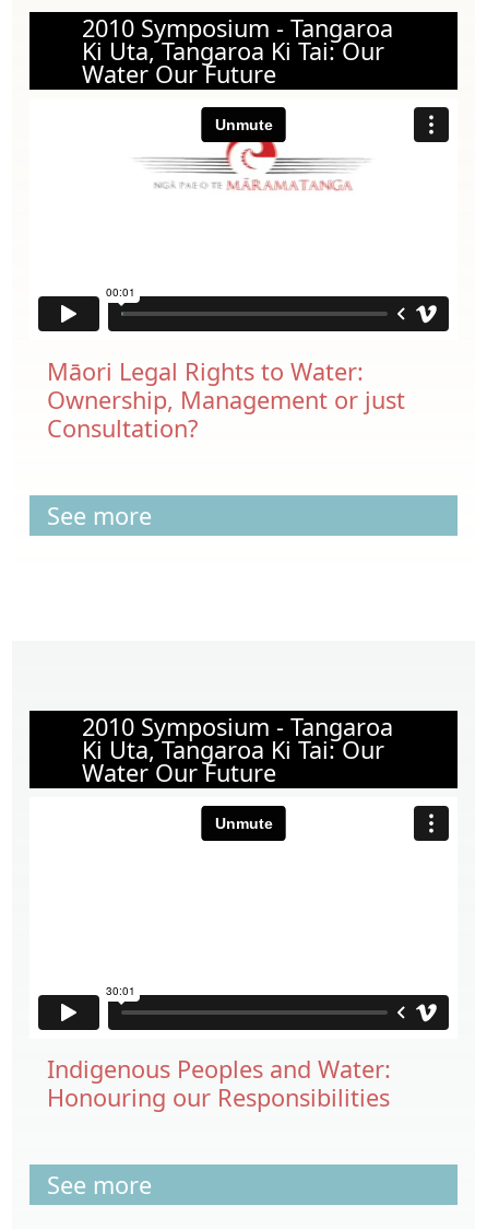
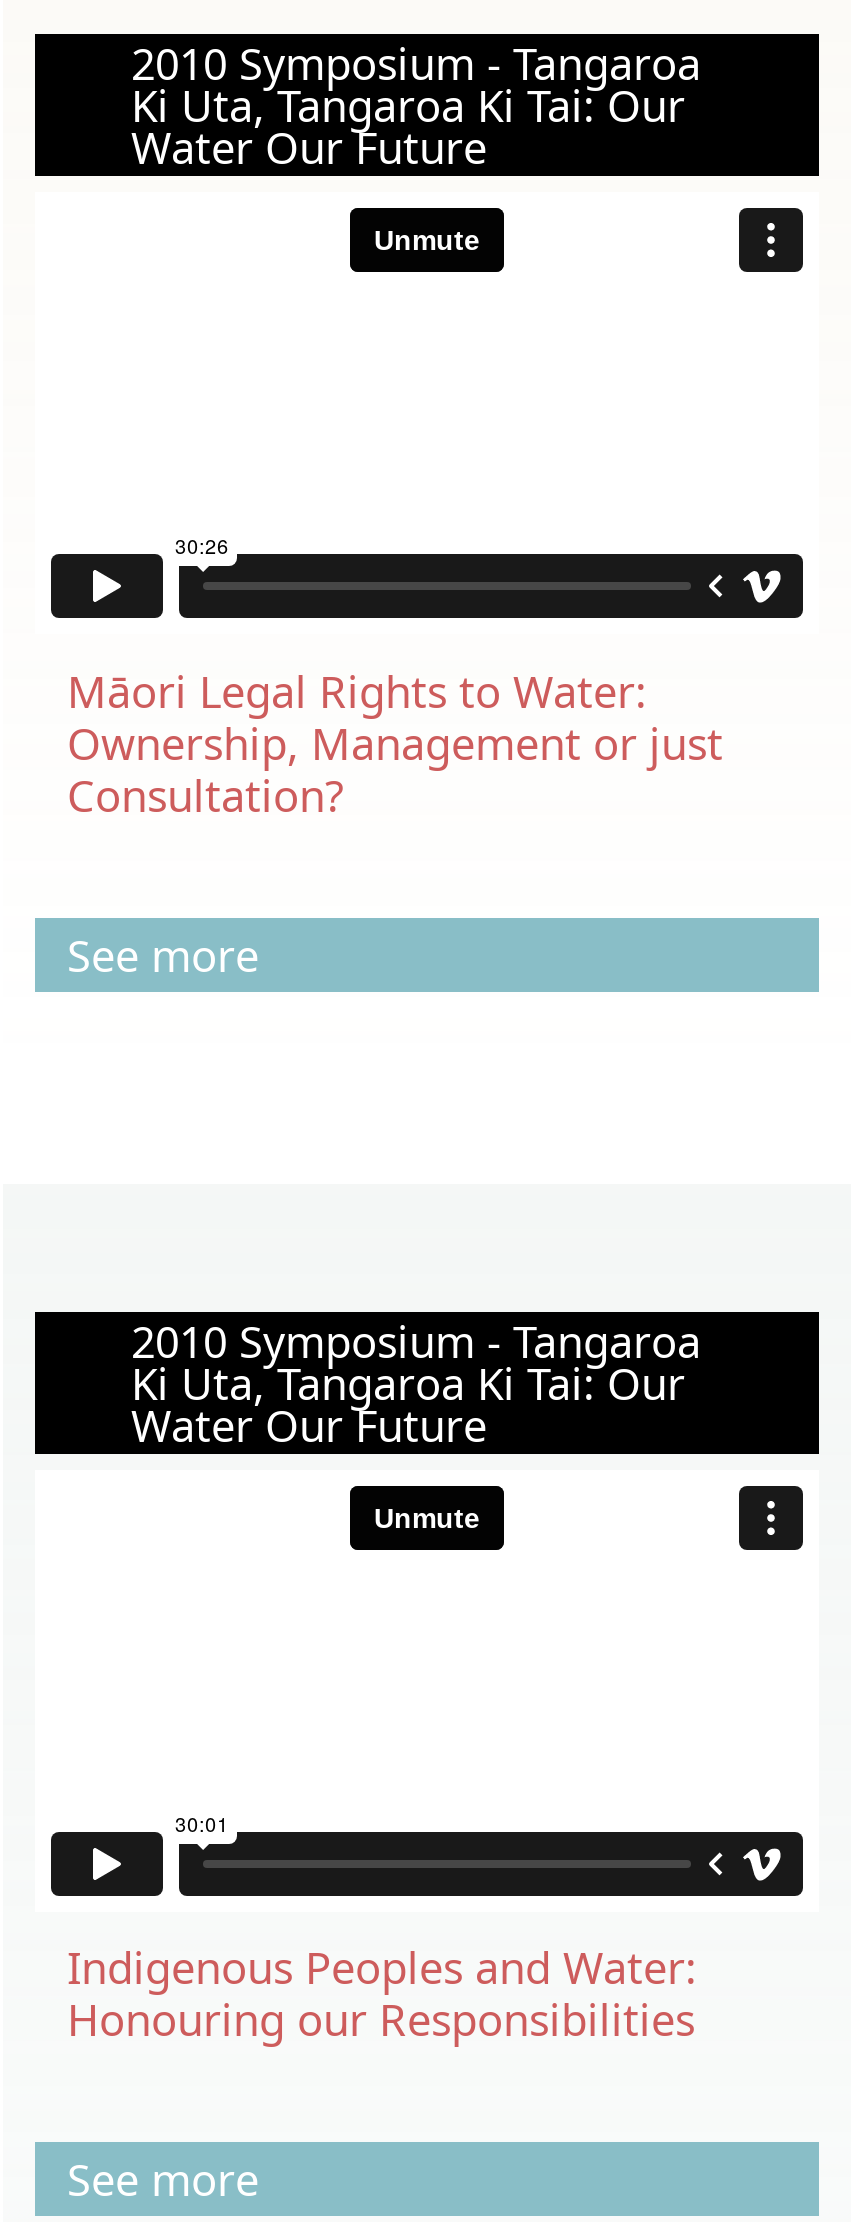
[152,141,353,191] [image] -> none

